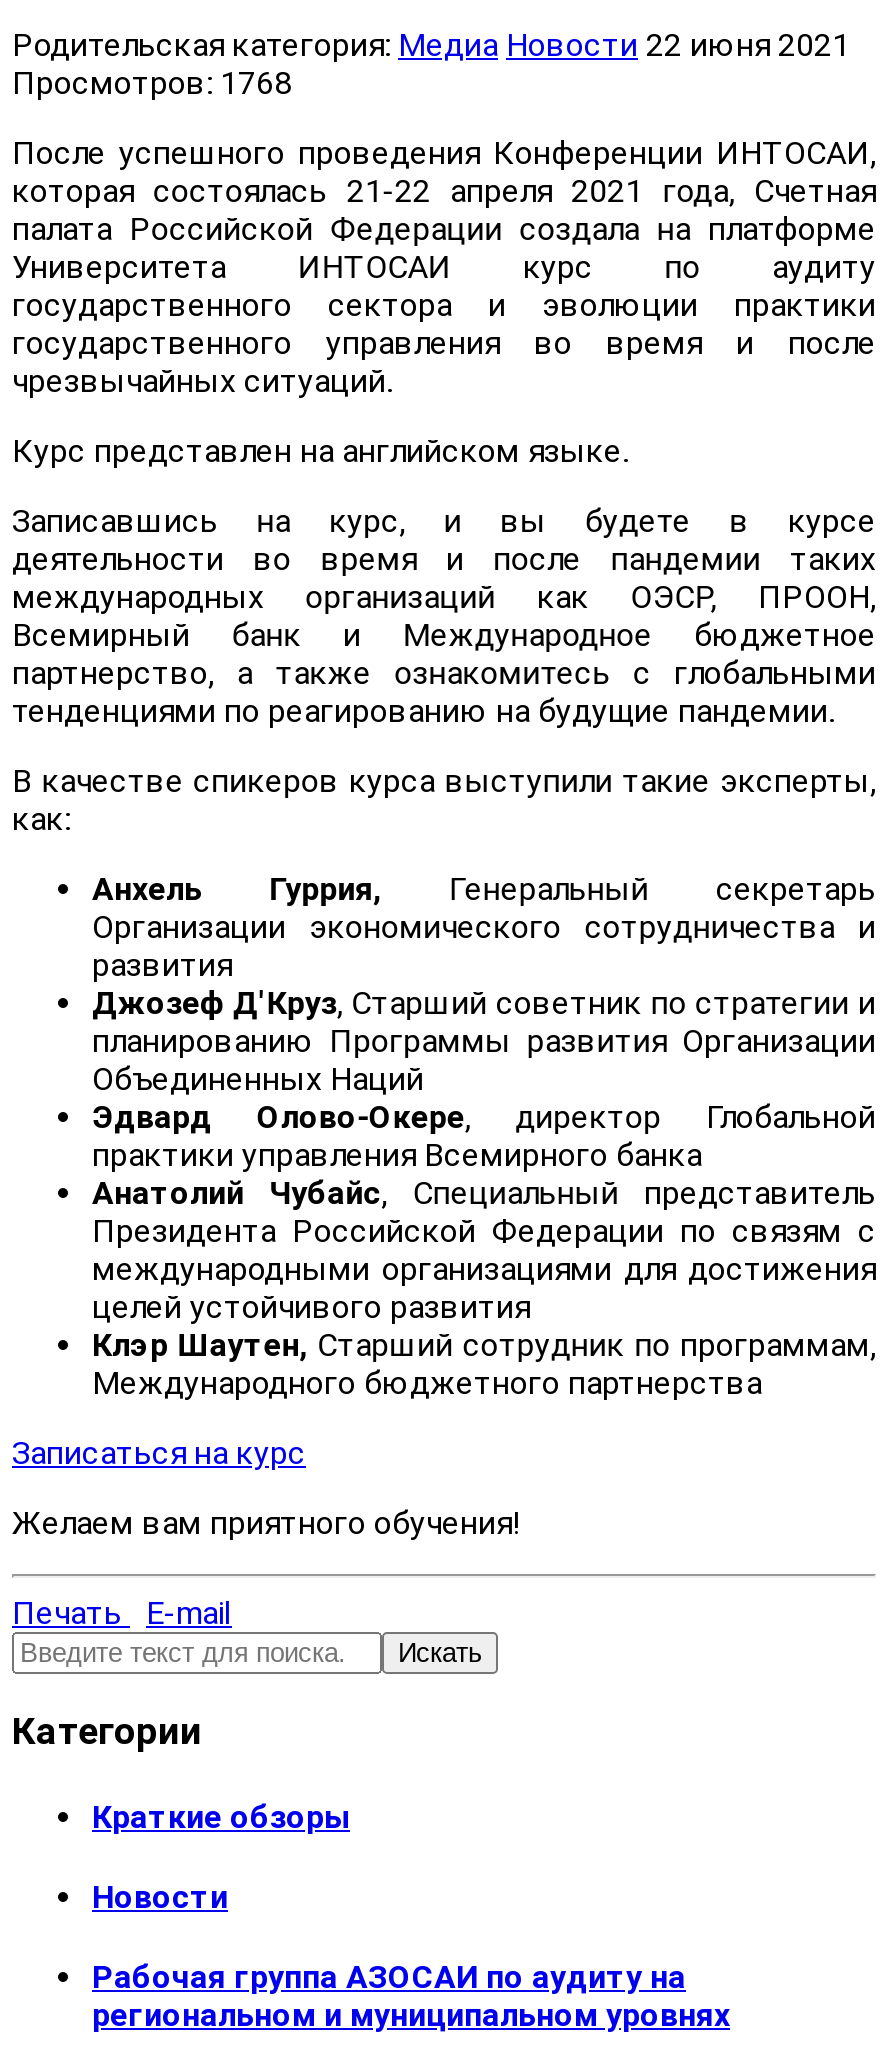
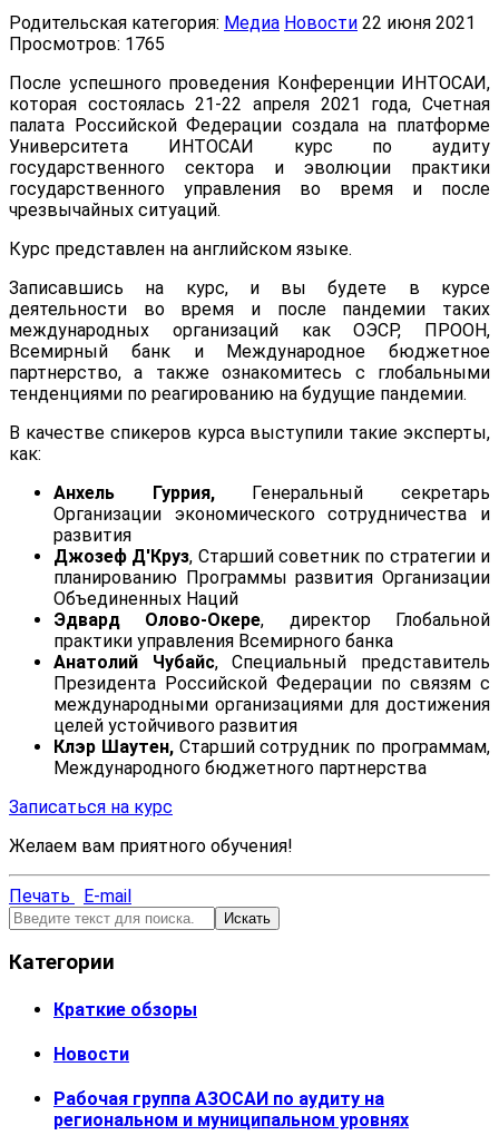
[12,63,292,101] Просмотров: 1768 -> [9,33,165,54] Просмотров: 1765

